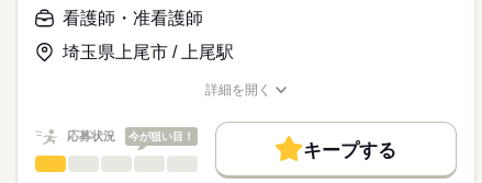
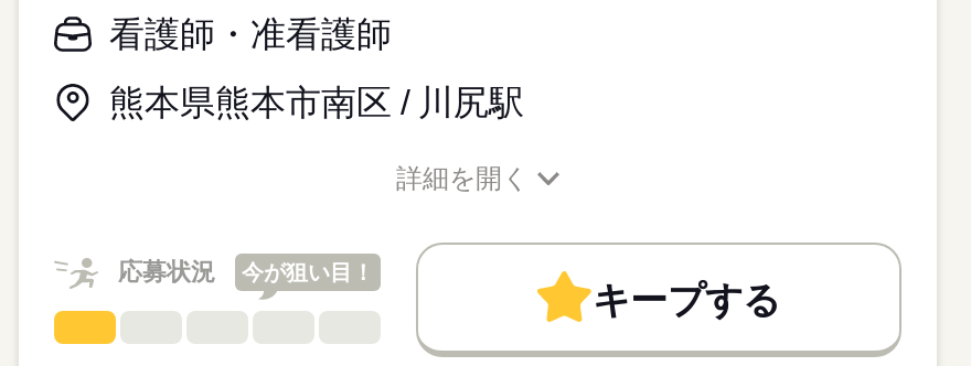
[63,43,234,61] 埼玉県上尾市 / 上尾駅 -> [109,84,524,121] 熊本県熊本市南区 / 川尻駅

